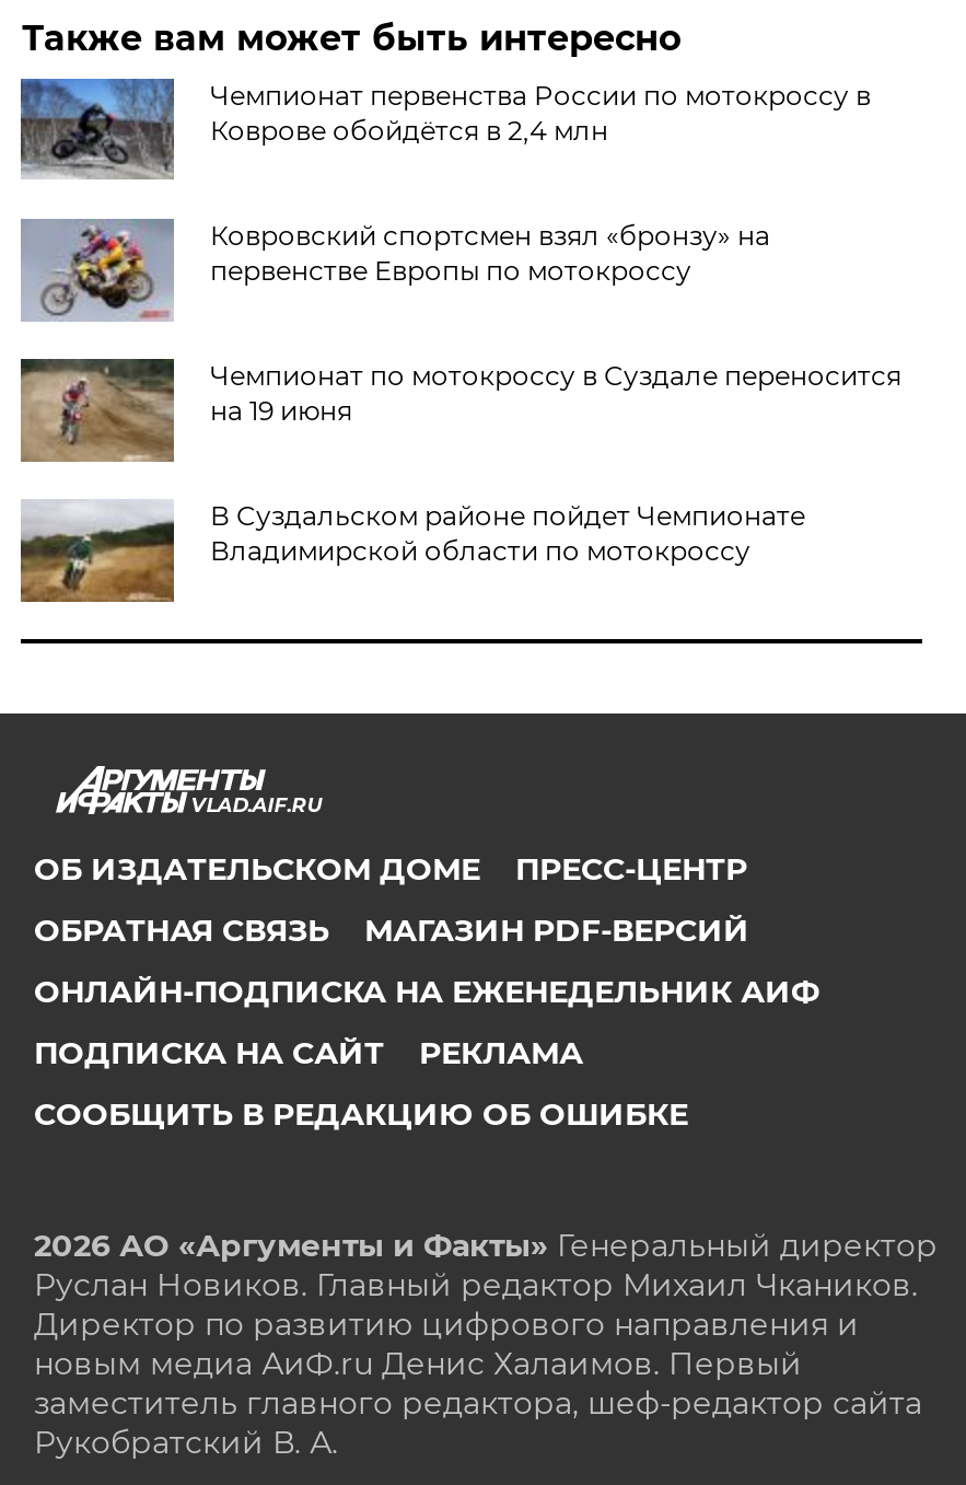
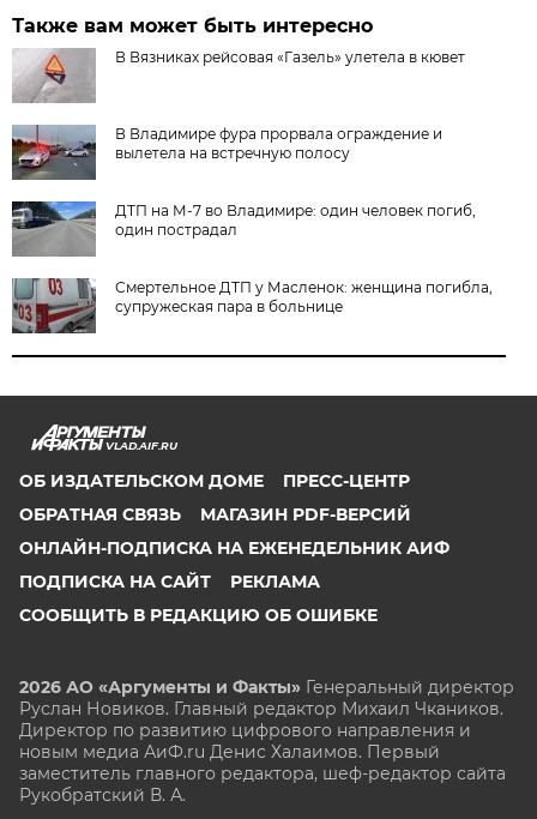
[19,77,871,177] [image] | Чемпионат первенства России по мотокроссу в | Коврове обойдётся в 2,4 млн -> [12,48,466,103] [image] | В Вязниках рейсовая «Газель» улетела в кювет
[21,219,770,320] [image] | Ковровский спортсмен взял «бронзу» на | первенстве Европы по мотокроссу -> [11,125,443,180] [image] | В Владимире фура прорвала ограждение и | вылетела на встречную полосу
[19,357,901,462] [image] | Чемпионат по мотокроссу в Суздале переносится | на 19 июня -> [11,200,476,257] [image] | ДТП на М-7 во Владимире: один человек погиб, | один пострадал
[19,499,805,604] [image] | В Суздальском районе пойдет Чемпионате | Владимирской области по мотокроссу -> [11,277,493,335] [image] | Смертельное ДТП у Масленок: женщина погибла, | супружеская пара в больнице

